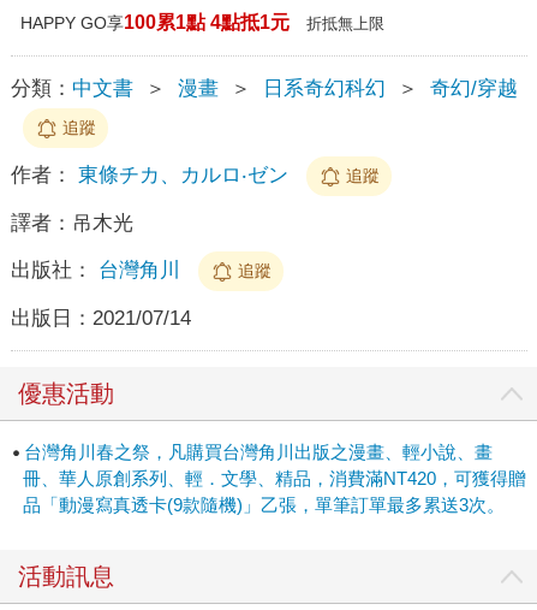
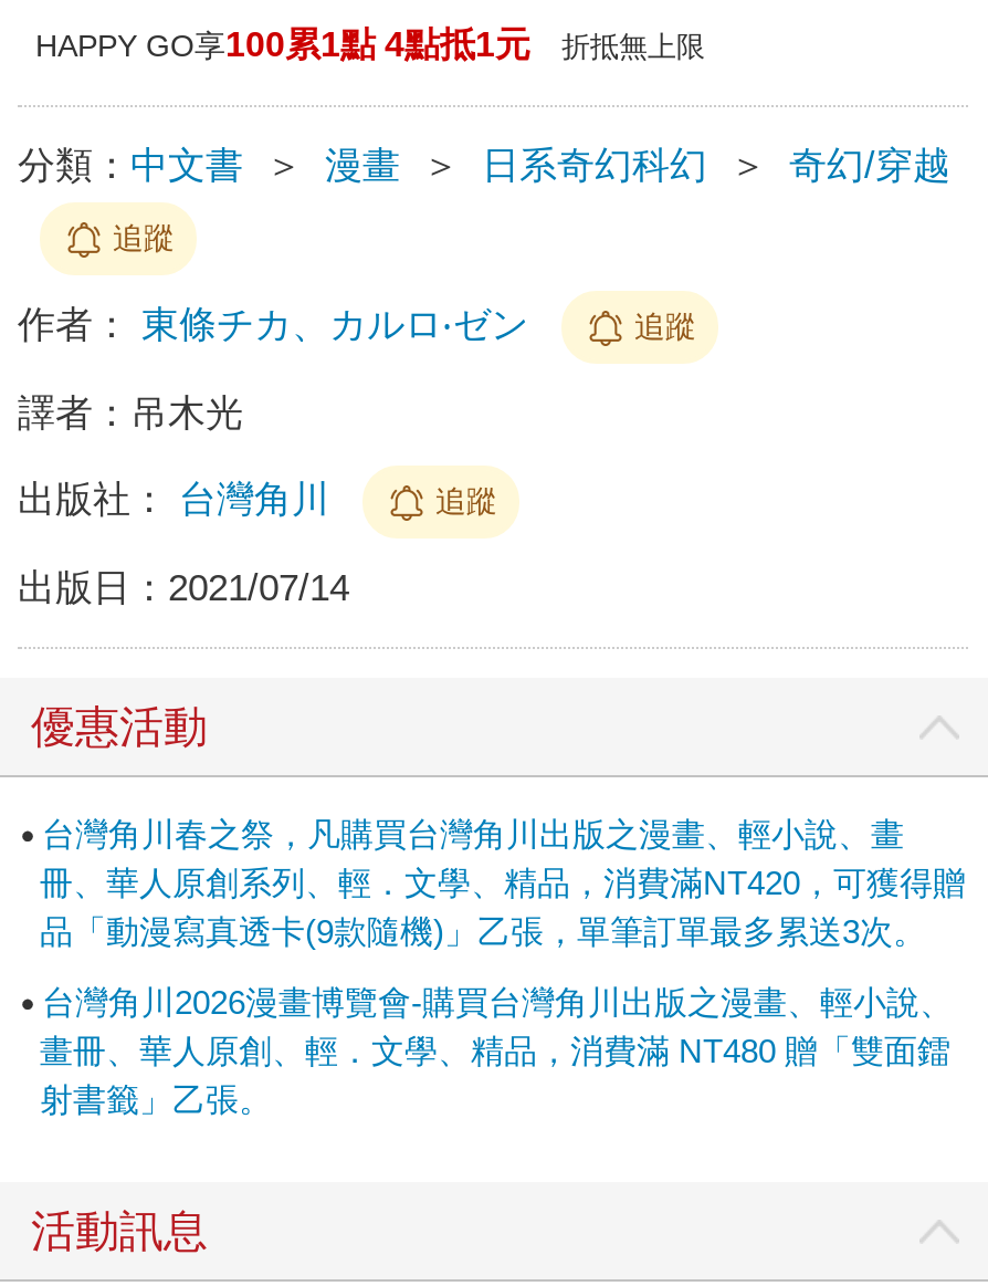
none -> [40,982,953,1117] 台灣角川2026漫畫博覽會-購買台灣角川出版之漫畫、輕小說、 | 畫冊、華人原創、輕．文學、精品，消費滿 NT480 贈「雙面鐳 | 射書籤」乙張。

